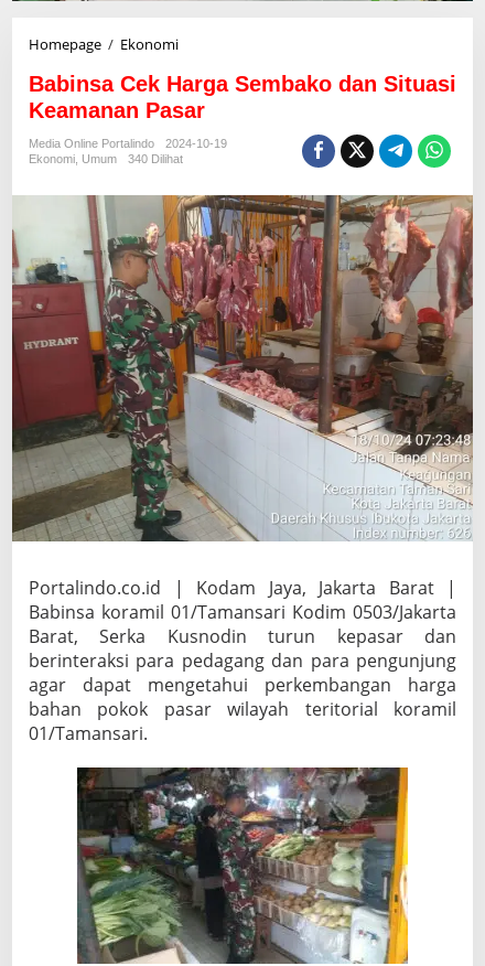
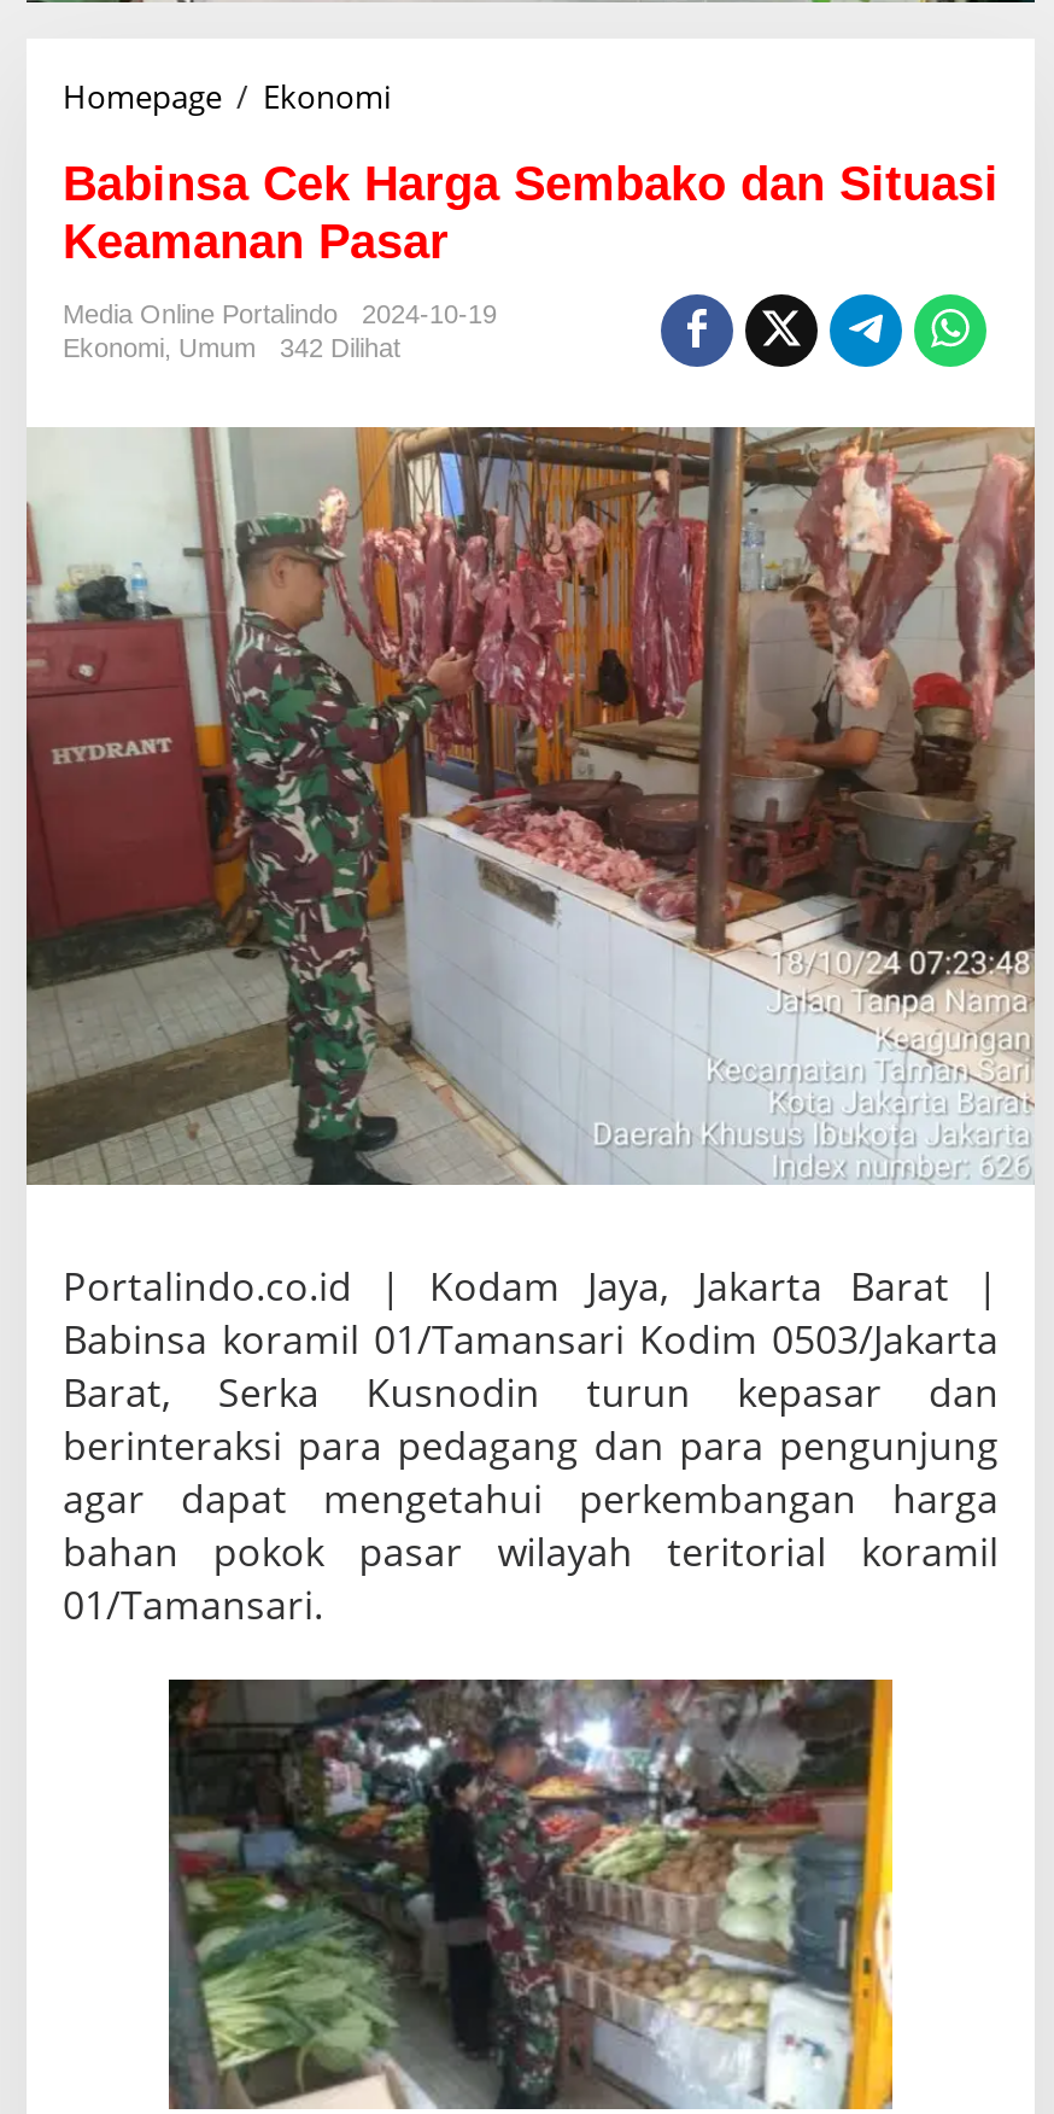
[29,152,186,173] Ekonomi, Umum 340 Dilihat a -> [63,333,408,379] Ekonomi, Umum 342 Dilihat a

